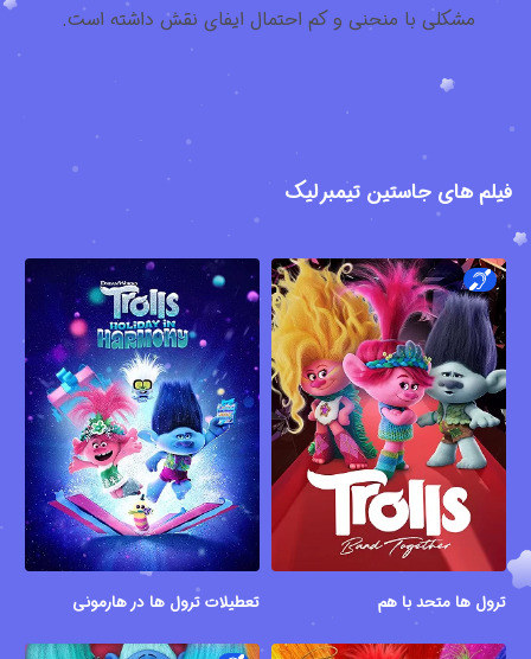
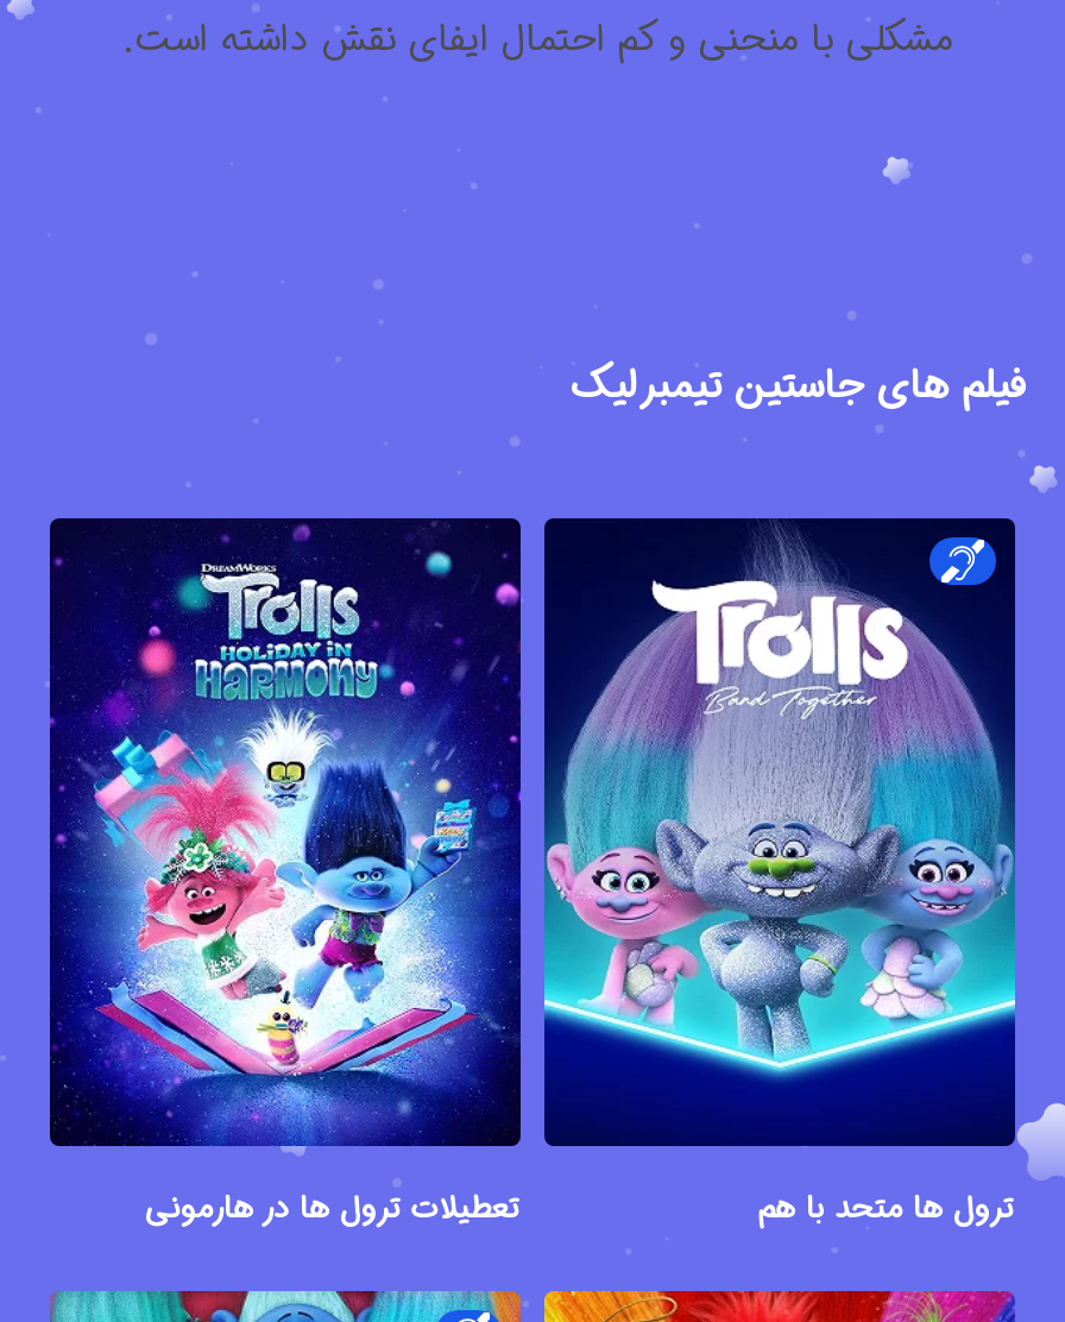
[270,257,507,572] [image] -> [542,516,1017,1148] [image]

